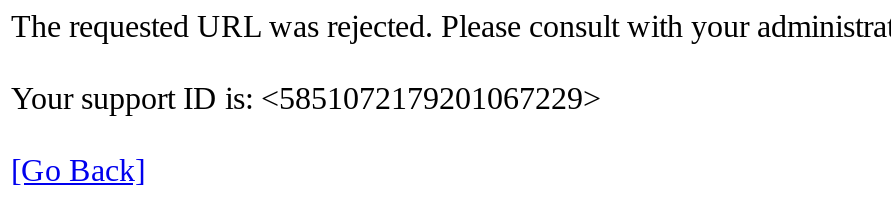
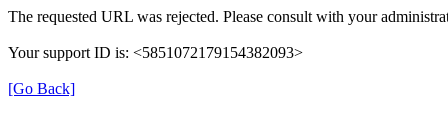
[11,81,601,115] Your support ID is: <5851072179201067229> -> [8,44,303,61] Your support ID is: <5851072179154382093>

